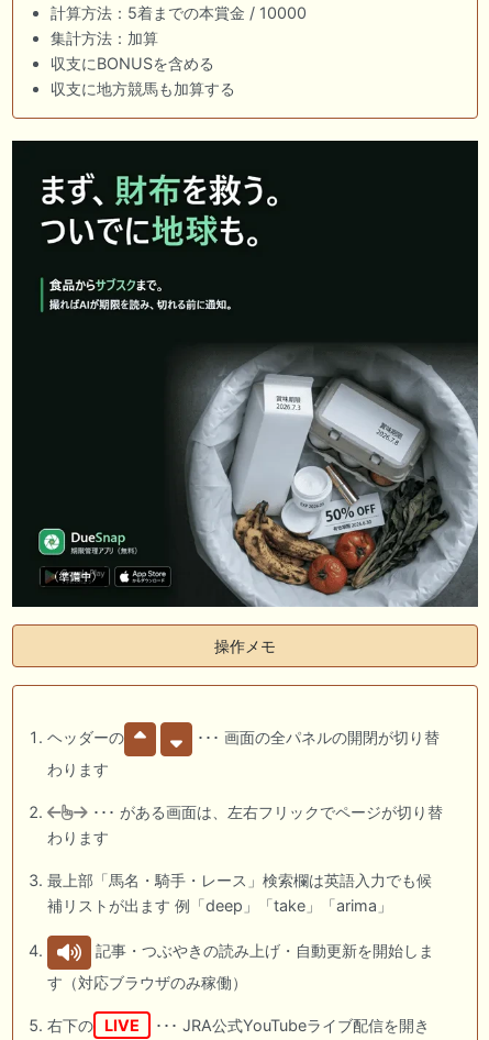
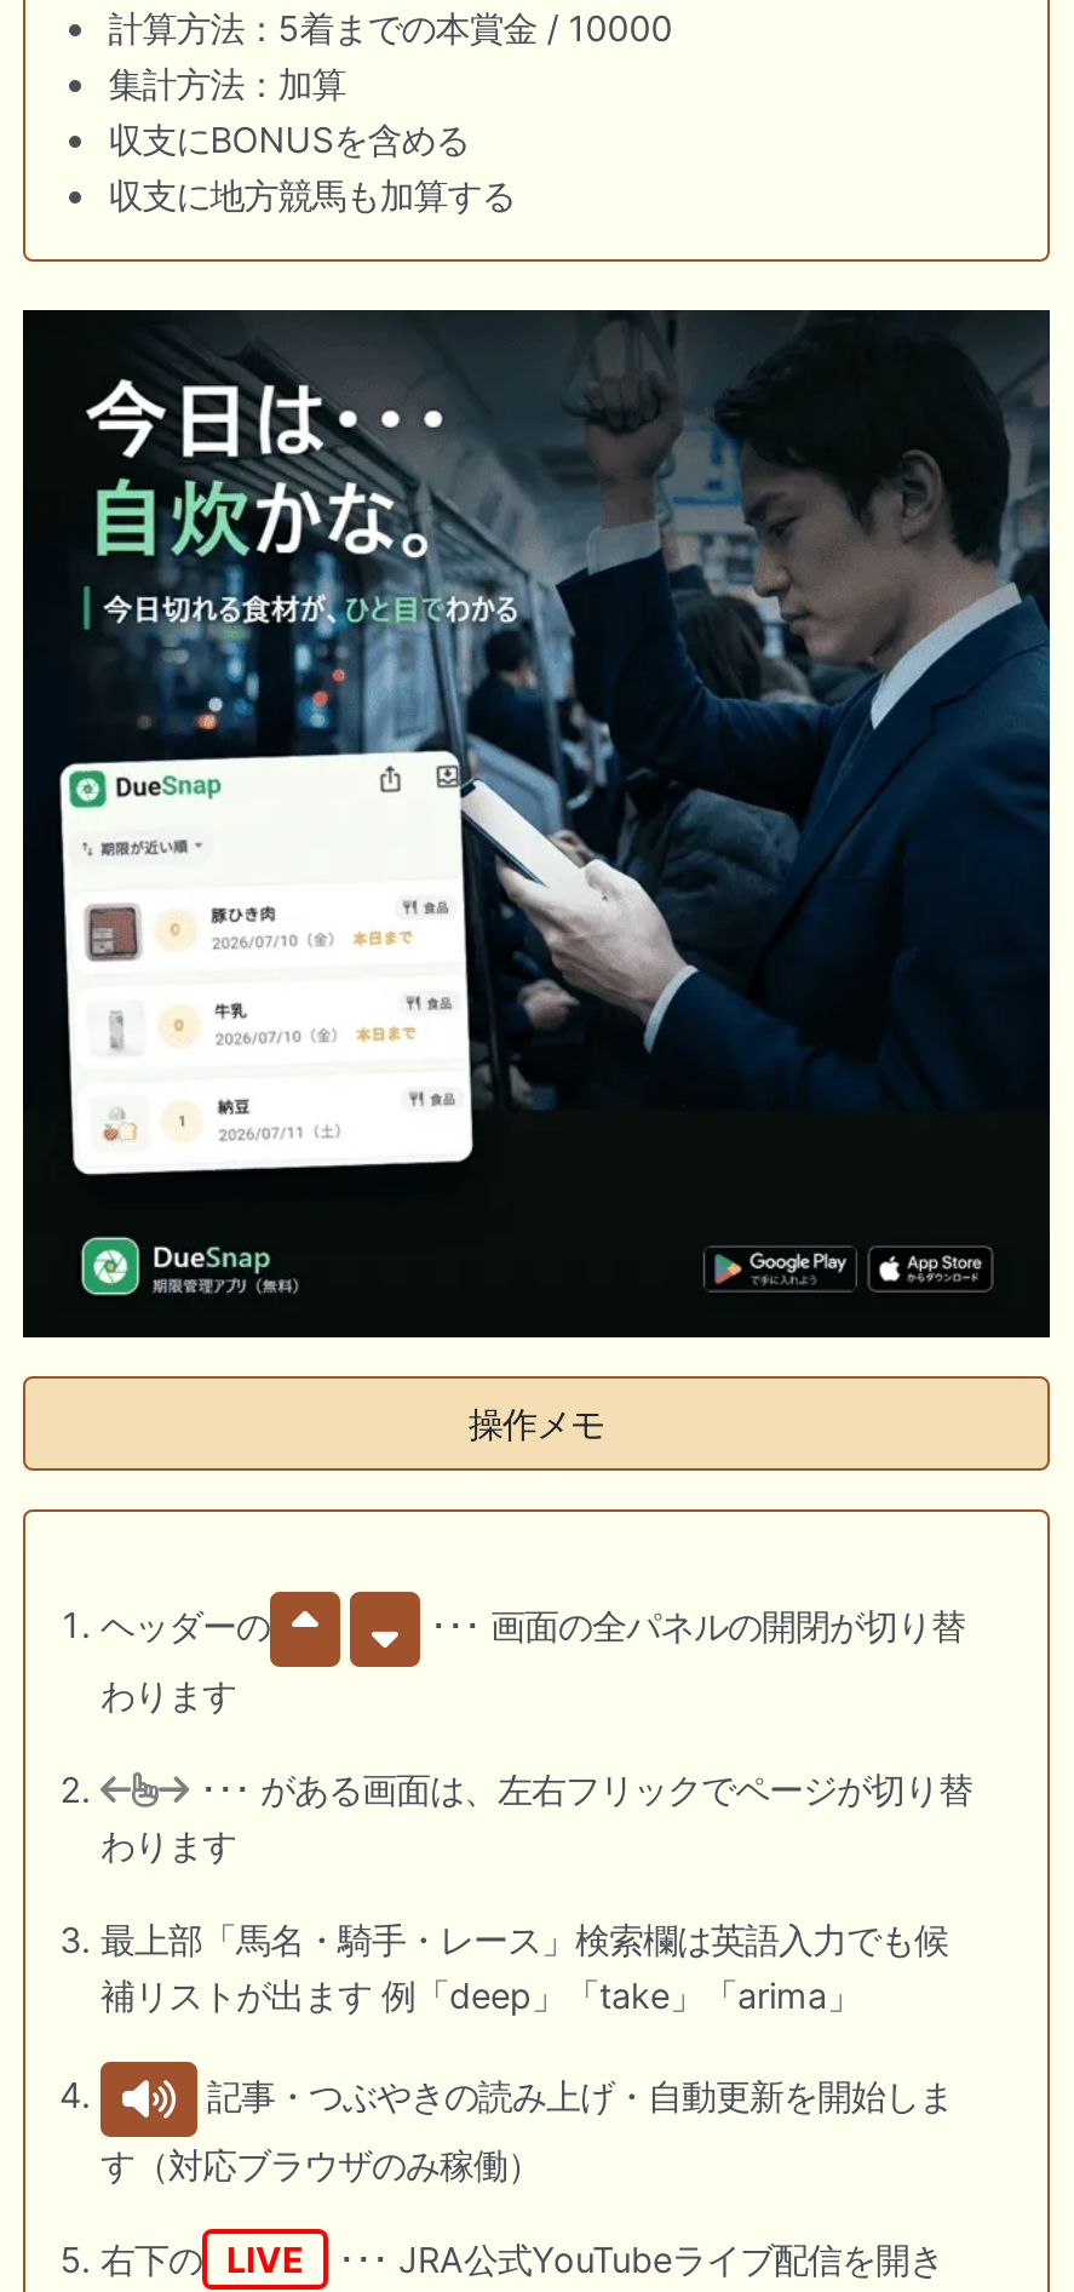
[29,143,479,608] [image] -> [57,313,1052,1340] [image]

